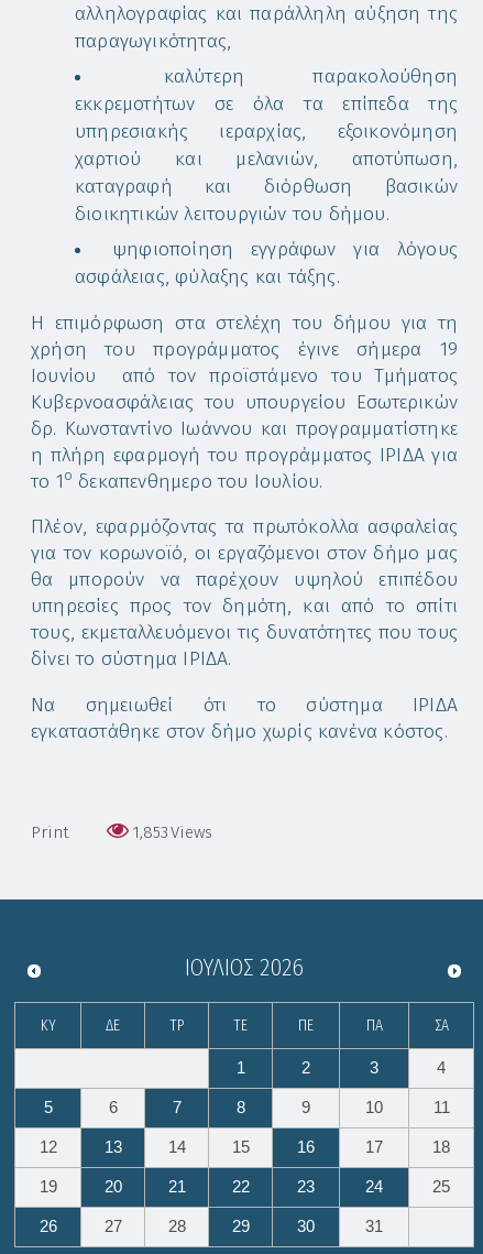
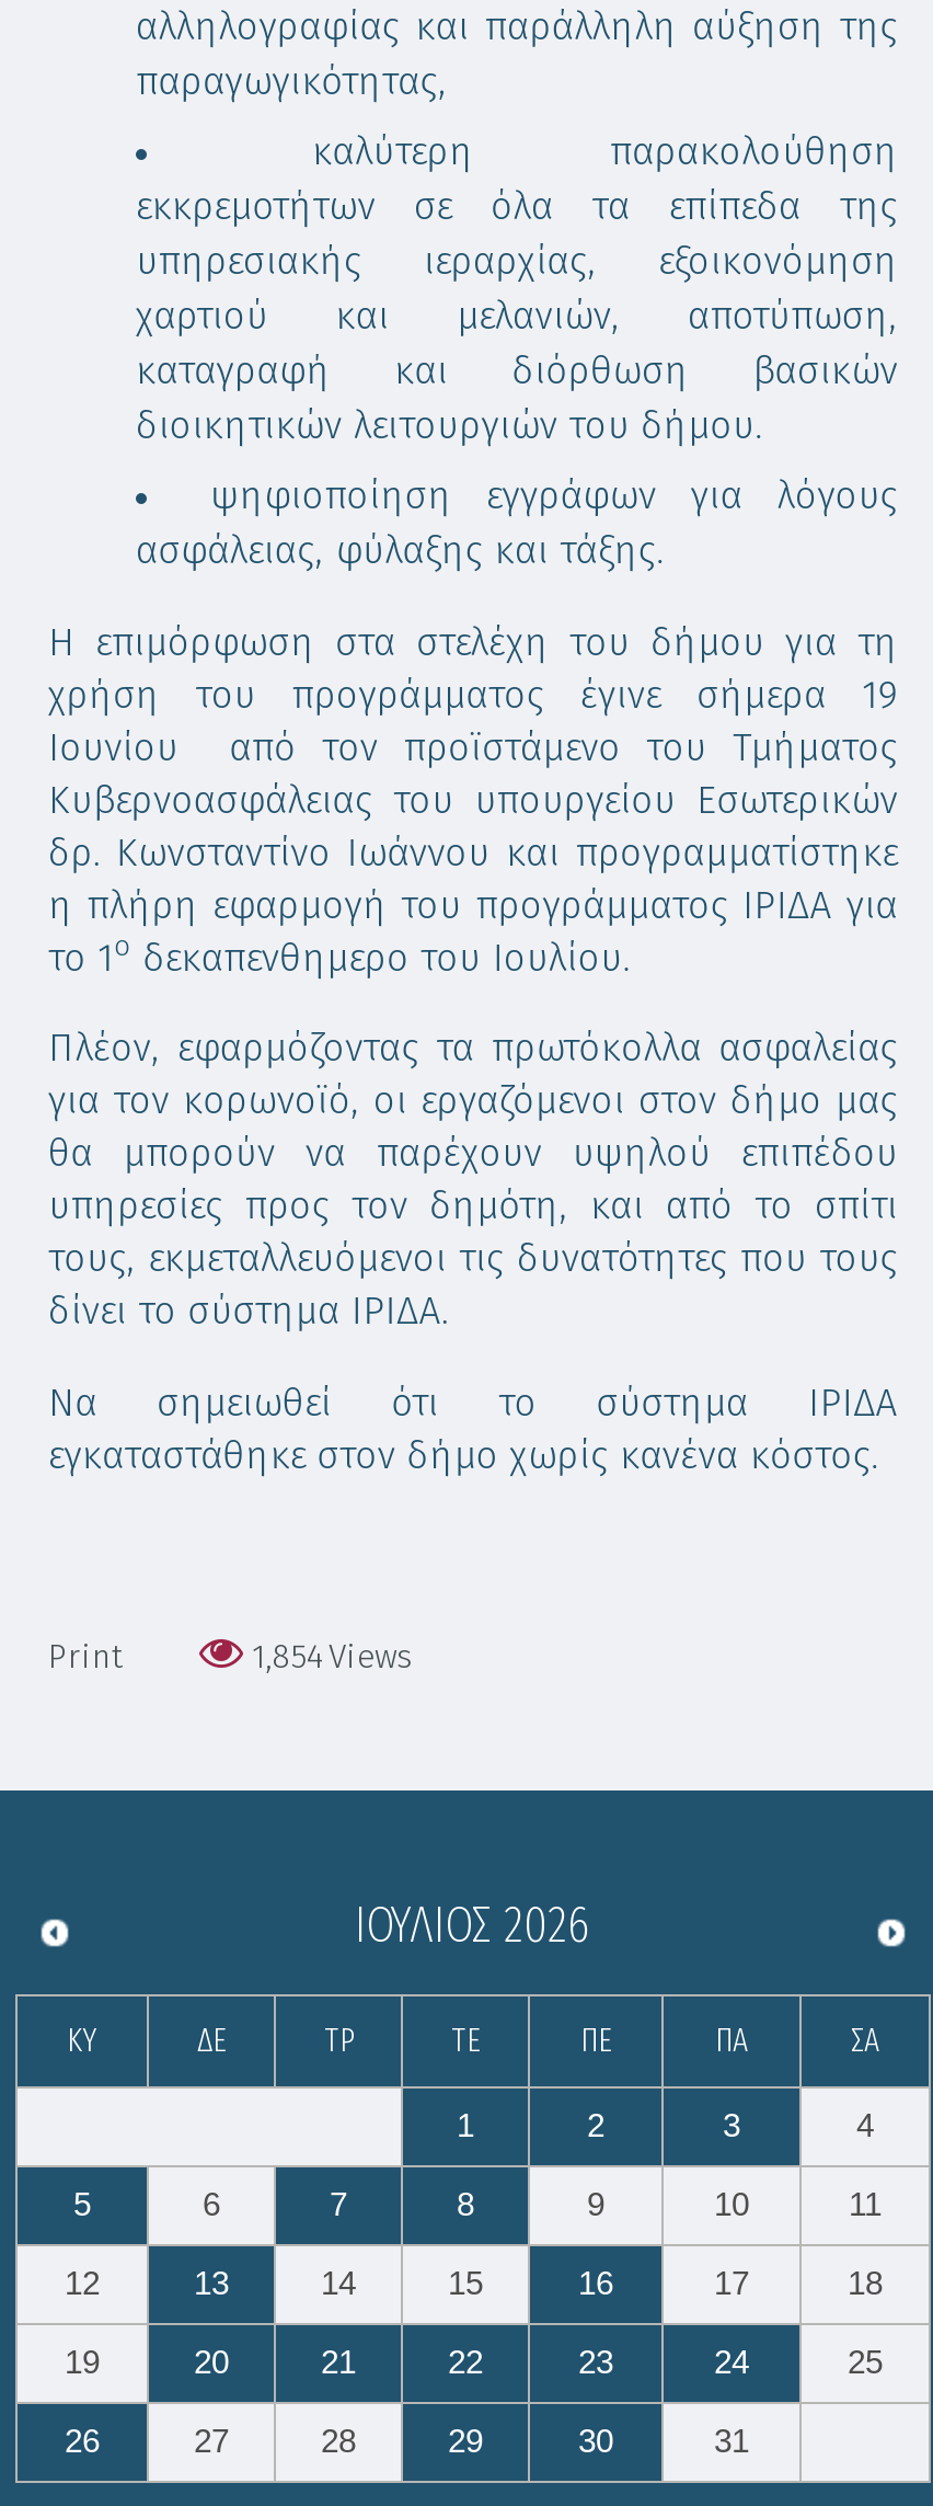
[133,823,212,842] 1,853 Views -> [252,1637,412,1677] 1,854 Views

